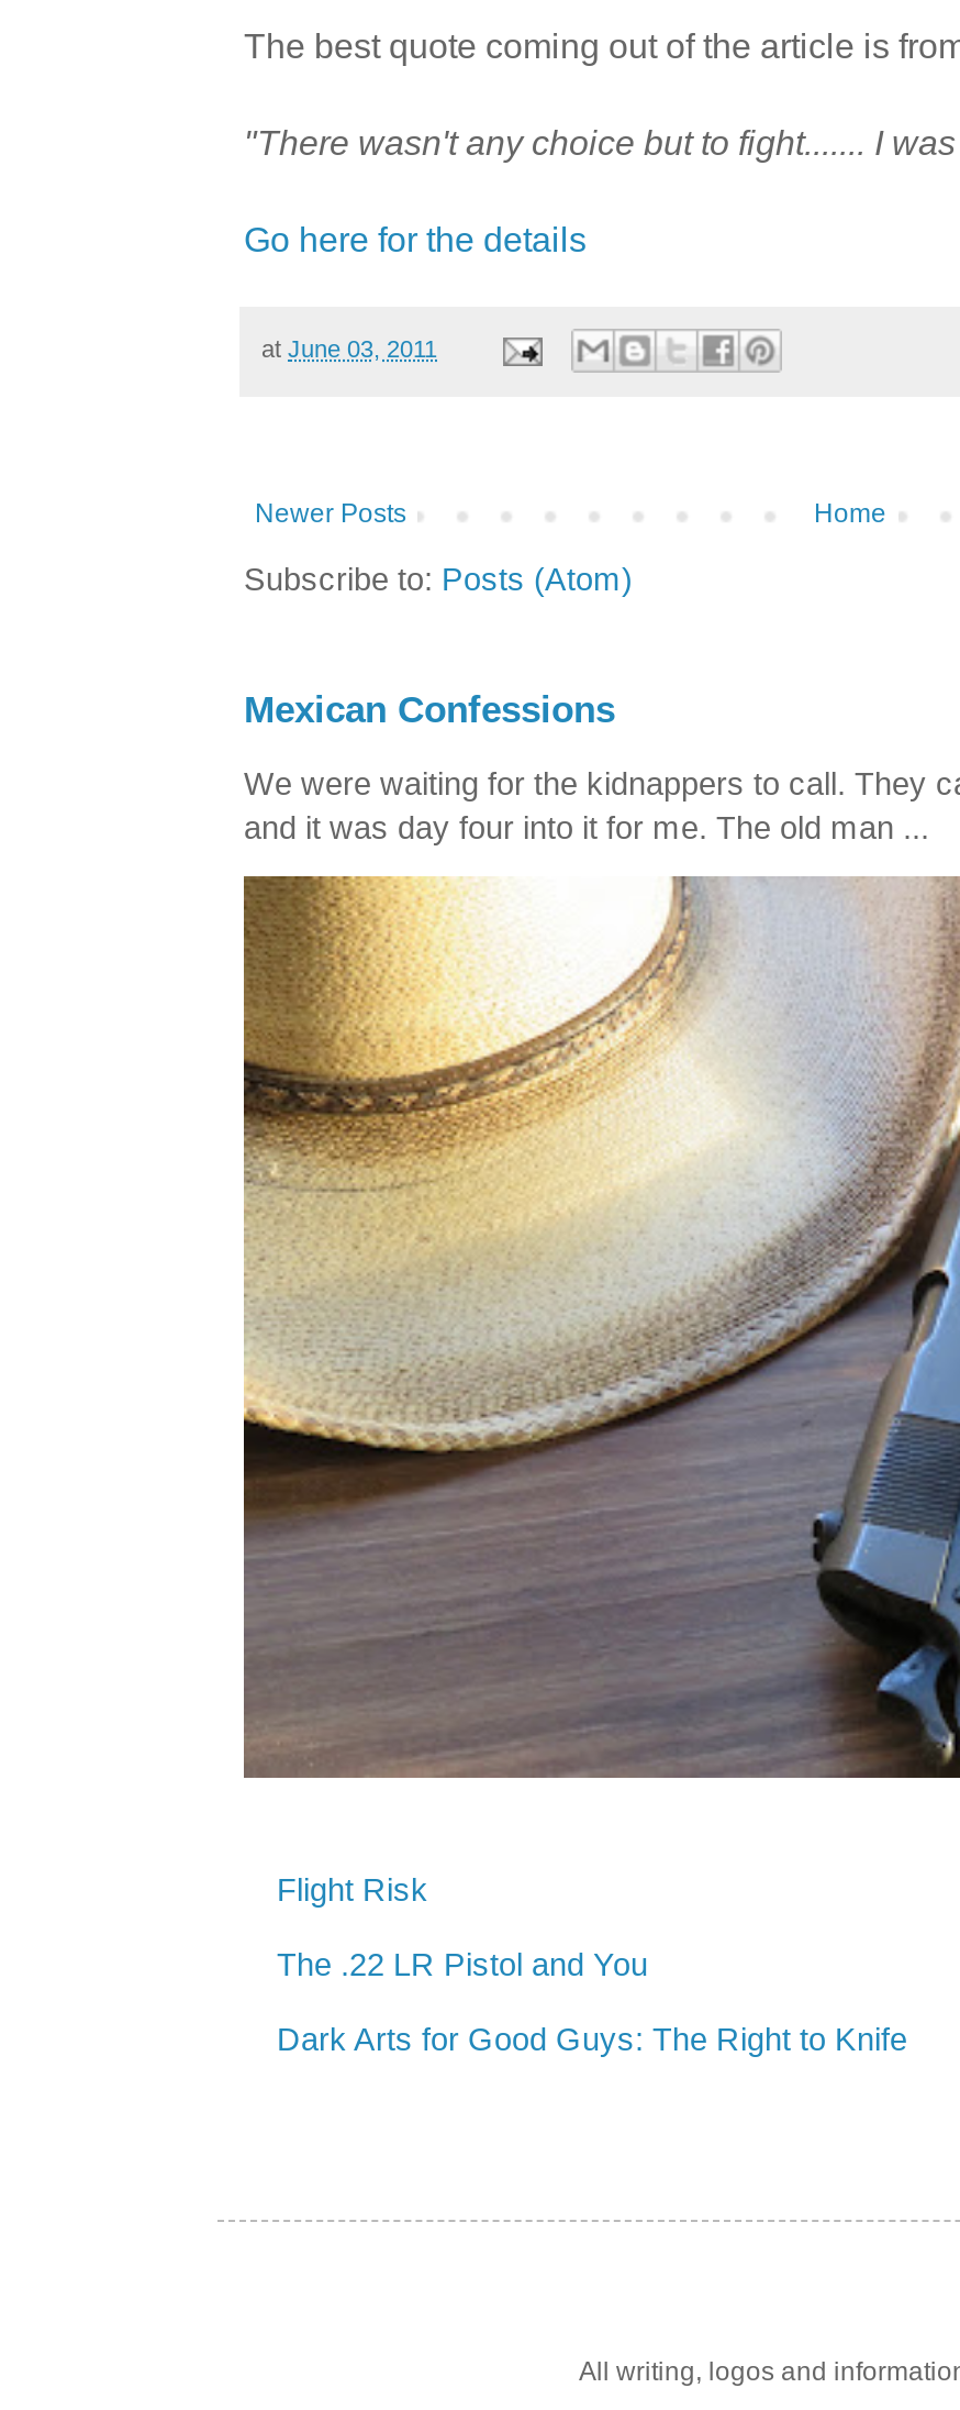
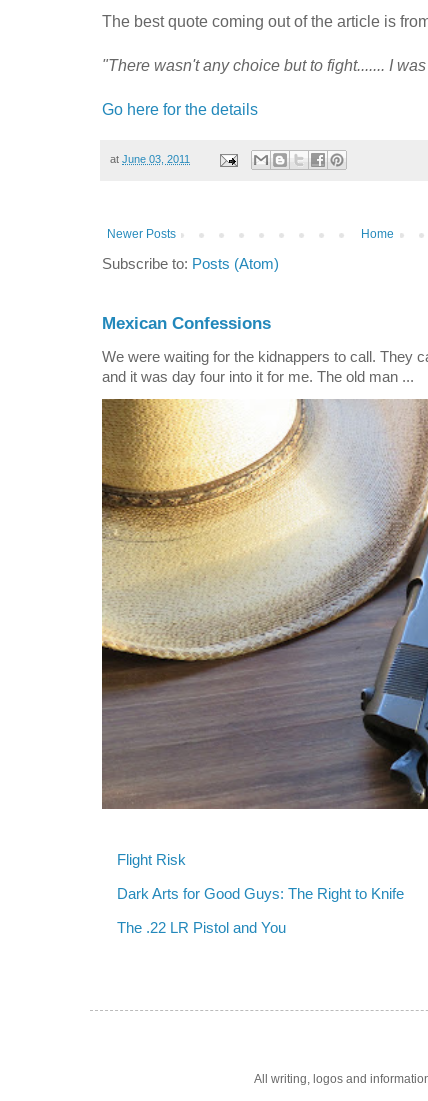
moved [277,1947,648,1982] -> [117,920,286,936]: The .22 LR Pistol and You
moved [277,2021,907,2056] -> [117,886,404,902]: Dark Arts for Good Guys: The Right to Knife

